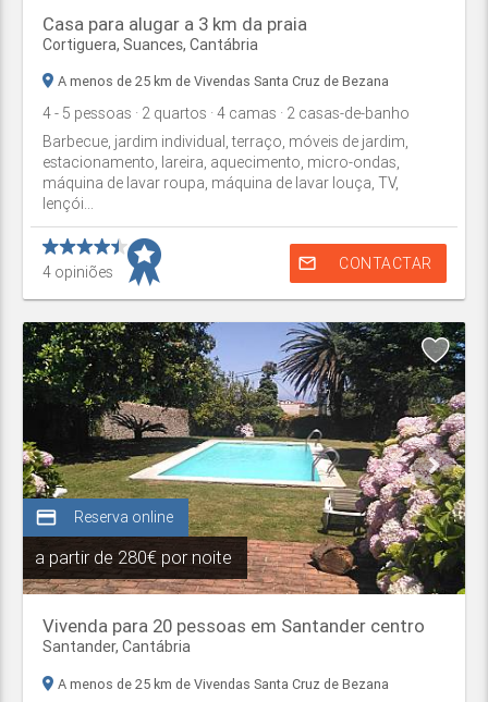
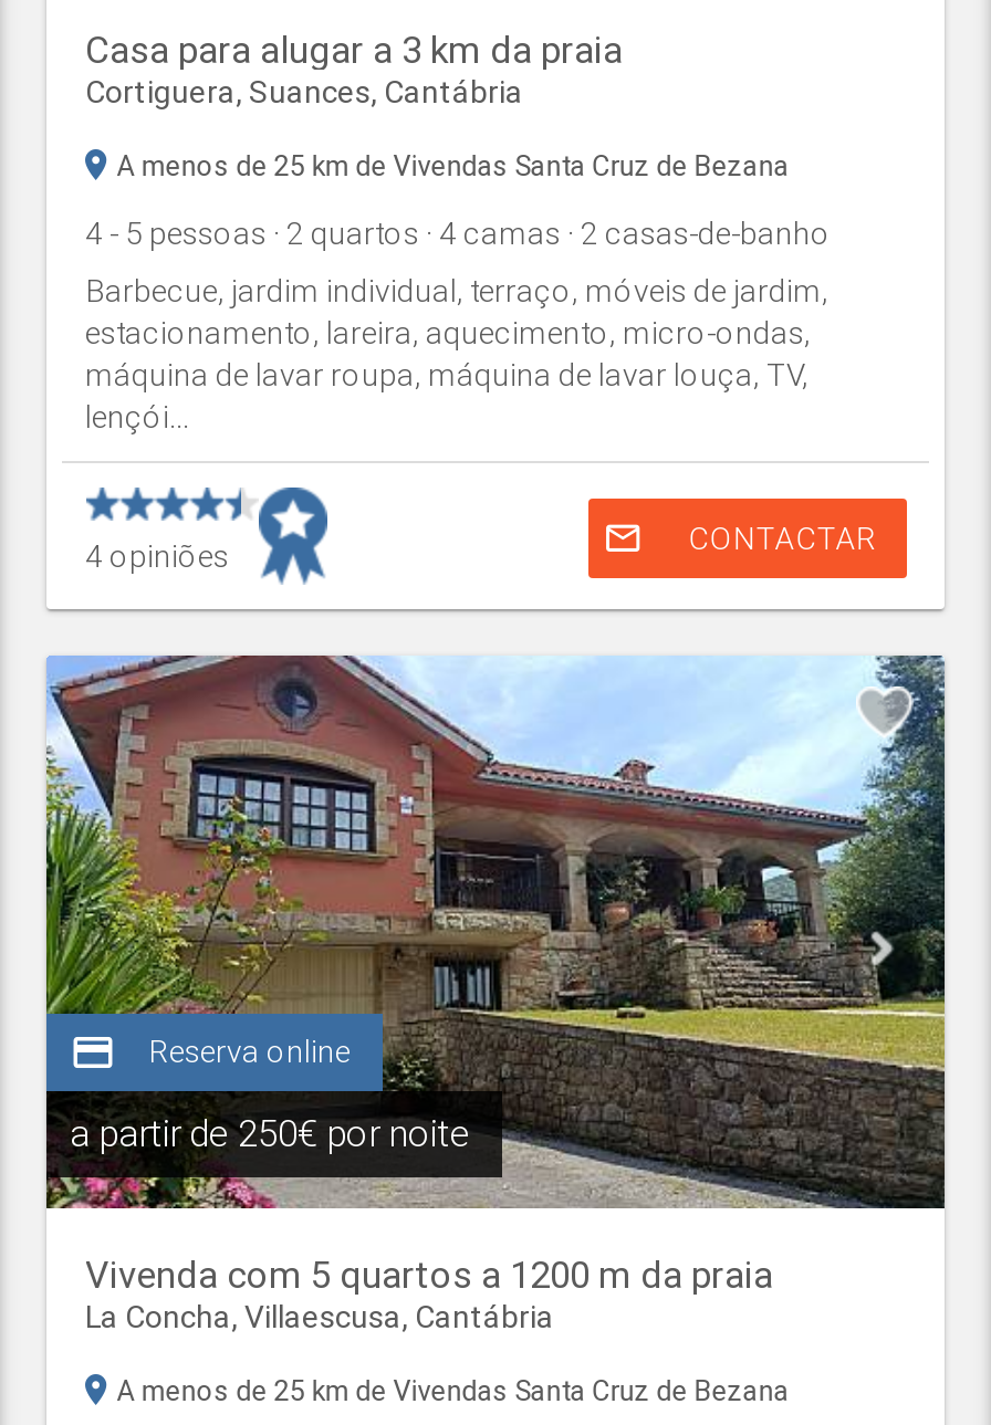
[22,321,466,595] [image] | a partir de 280€ por noite -> [44,654,947,1209] [image] | a partir de 250€ por noite
[42,614,424,657] Vivenda para 20 pessoas em Santander centro | Santander, Cantábria -> [85,1250,773,1336] Vivenda com 5 quartos a 1200 m da praia | La Concha, Villaescusa, Cantábria

